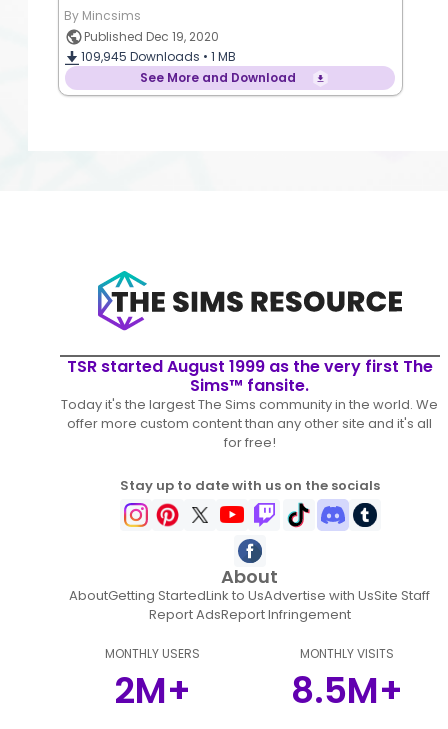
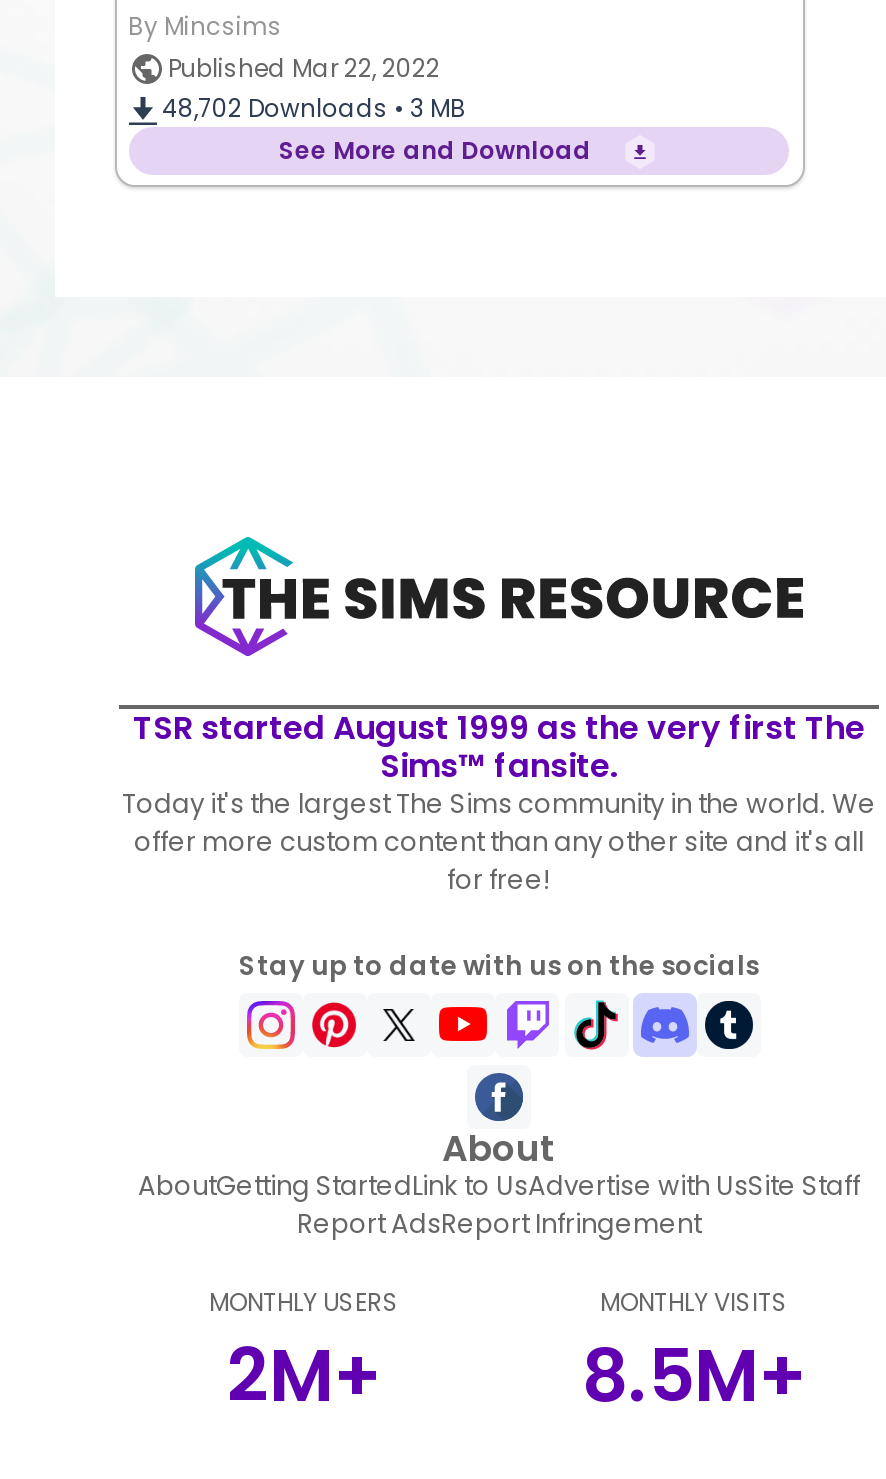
[84,28,219,45] Published Dec 19, 2020 -> [168,51,440,85] Published Mar 22, 2022
[81,48,236,65] 109,945 Downloads • 1 MB -> [162,91,466,125] 48,702 Downloads • 3 MB

